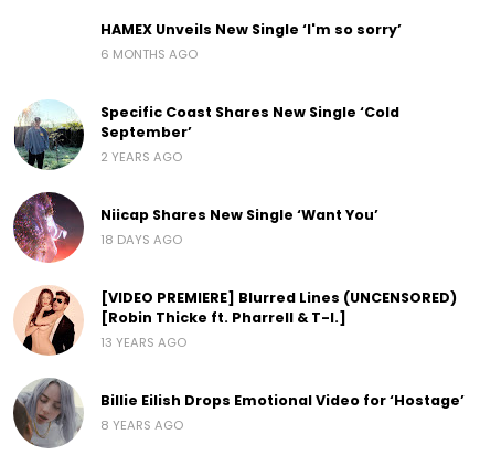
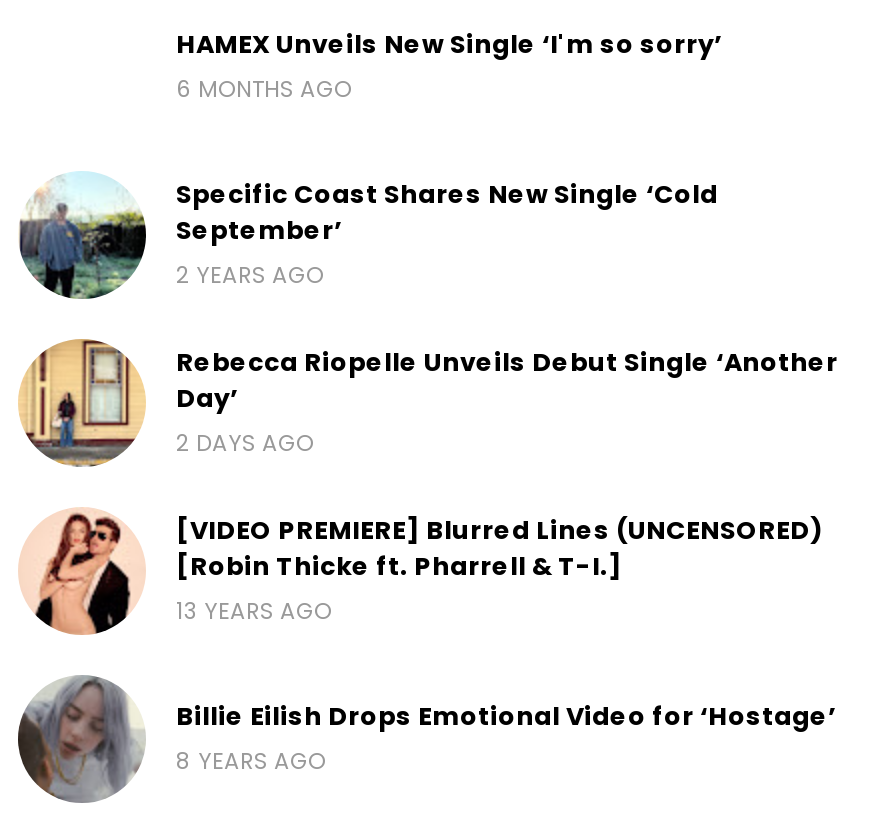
[12,191,378,263] [image] | Niicap Shares New Single ‘Want You’ | 18 DAYS AGO -> [18,337,838,467] [image] | Rebecca Riopelle Unveils Debut Single ‘Another | Day’ | 2 DAYS AGO

